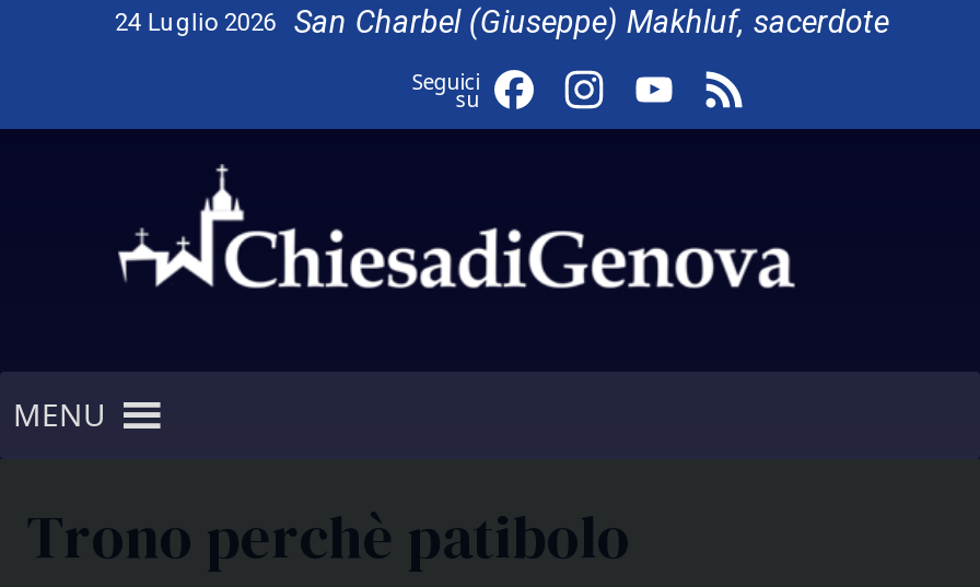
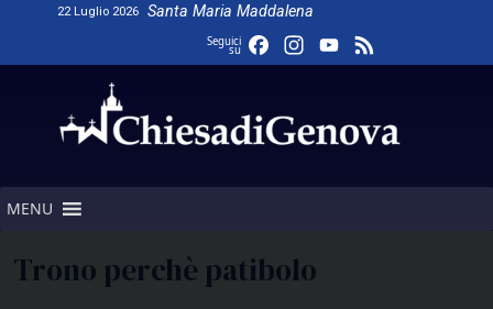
[115,4,889,42] 24 Luglio 2026 | San Charbel (Giuseppe) Makhluf, sacerdote -> [58,2,314,21] 22 Luglio 2026 | Santa Maria Maddalena

